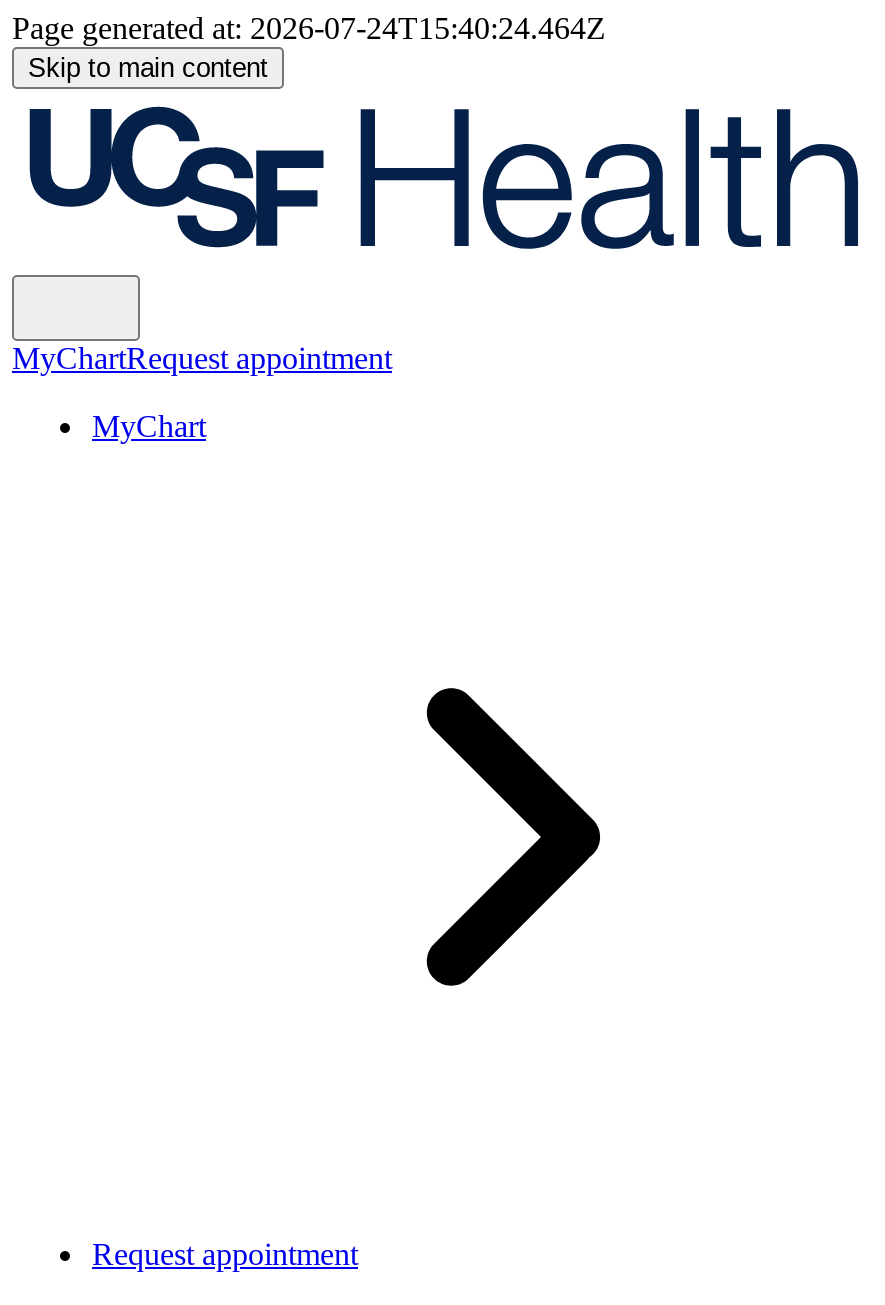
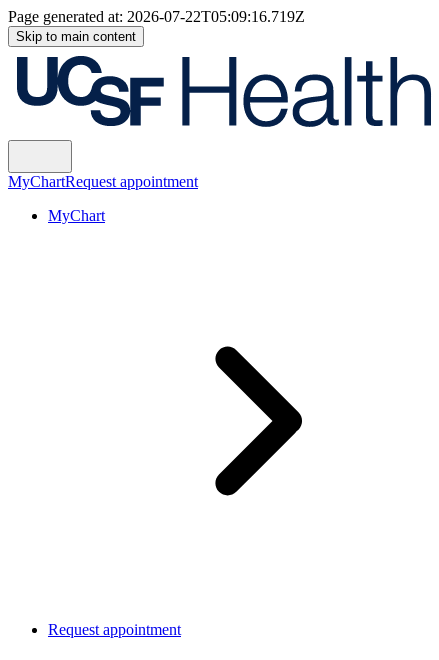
[12,11,606,45] Page generated at: 2026-07-24T15:40:24.464Z -> [8,8,305,25] Page generated at: 2026-07-22T05:09:16.719Z

